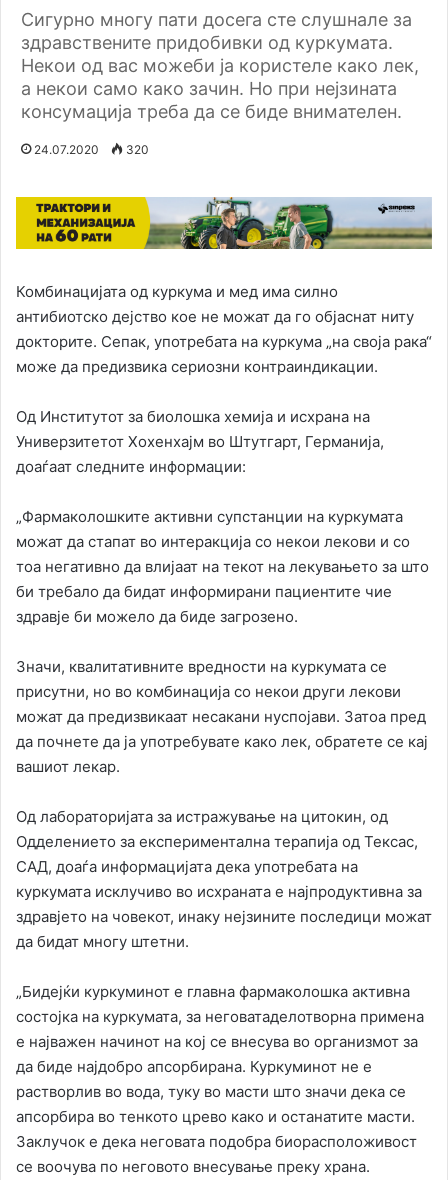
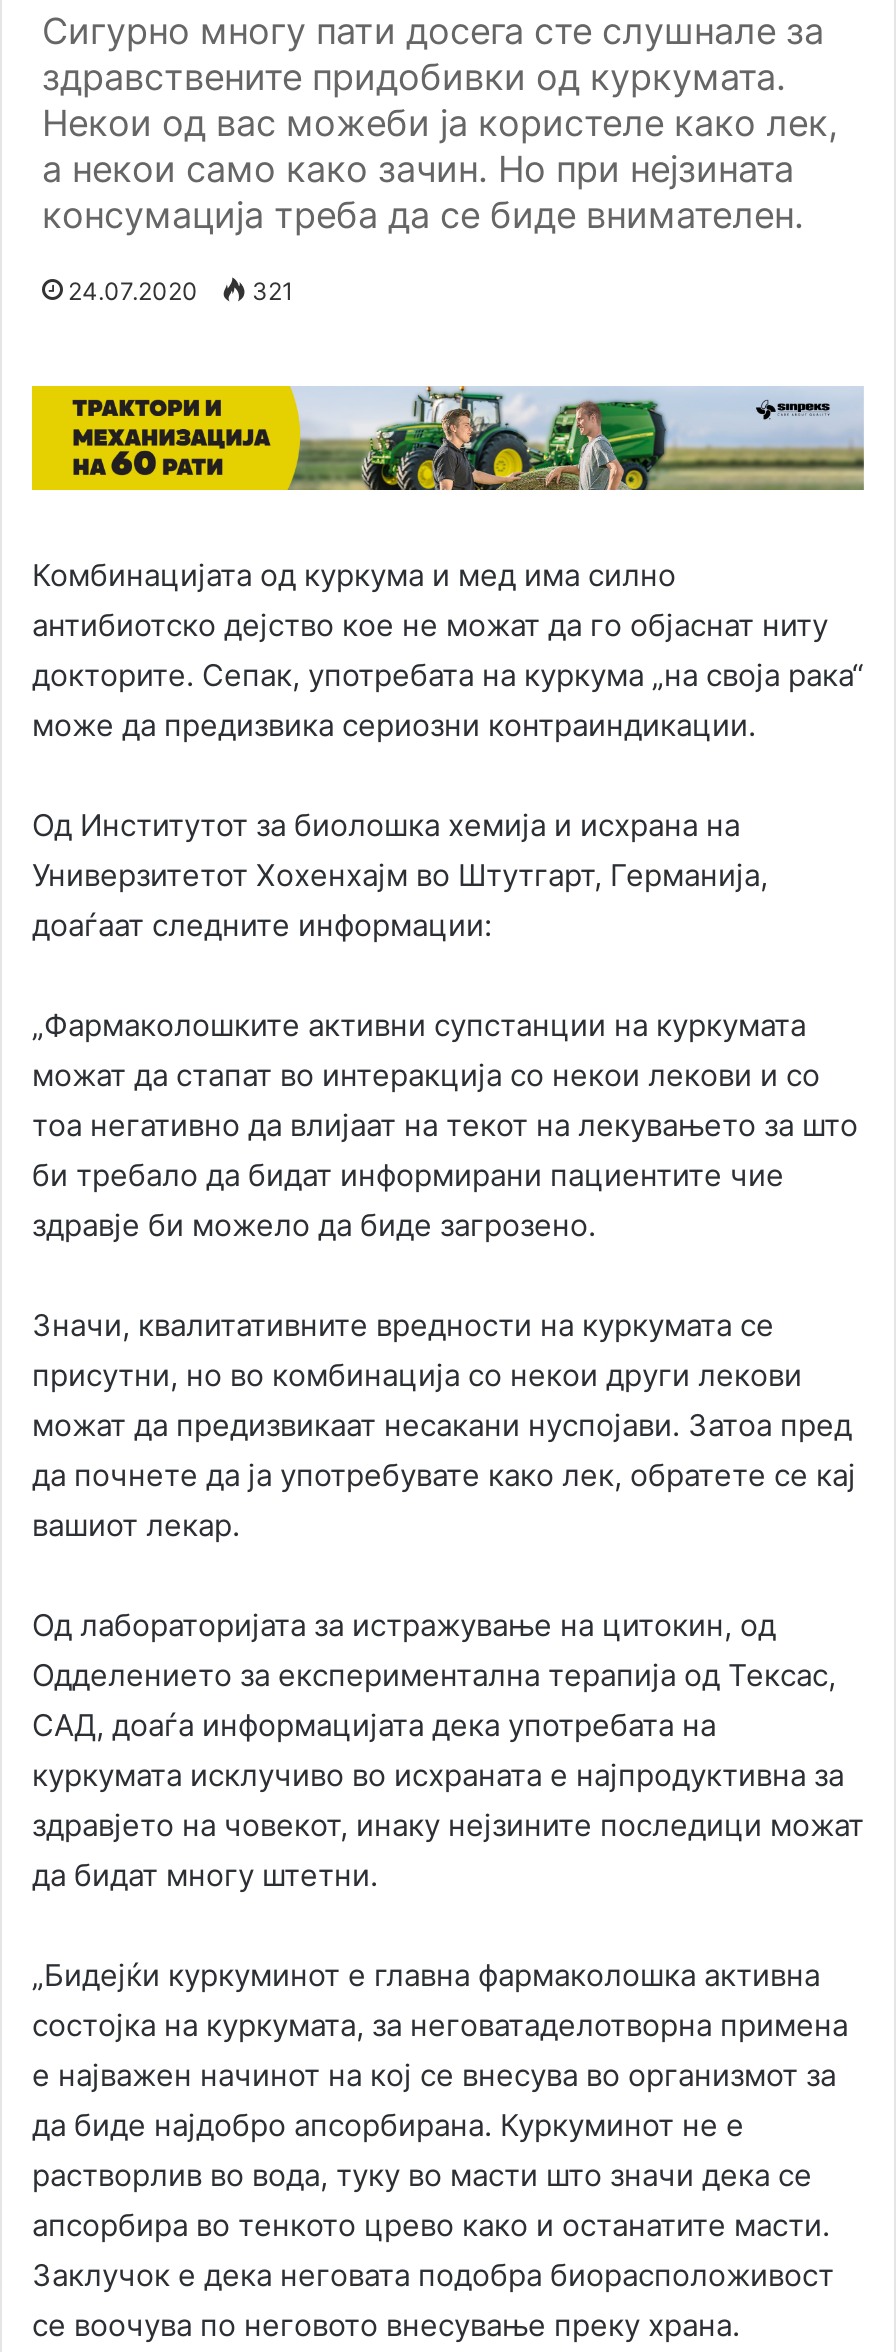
[34,142,149,157] 24.07.2020 320 -> [68,276,294,306] 24.07.2020 321

